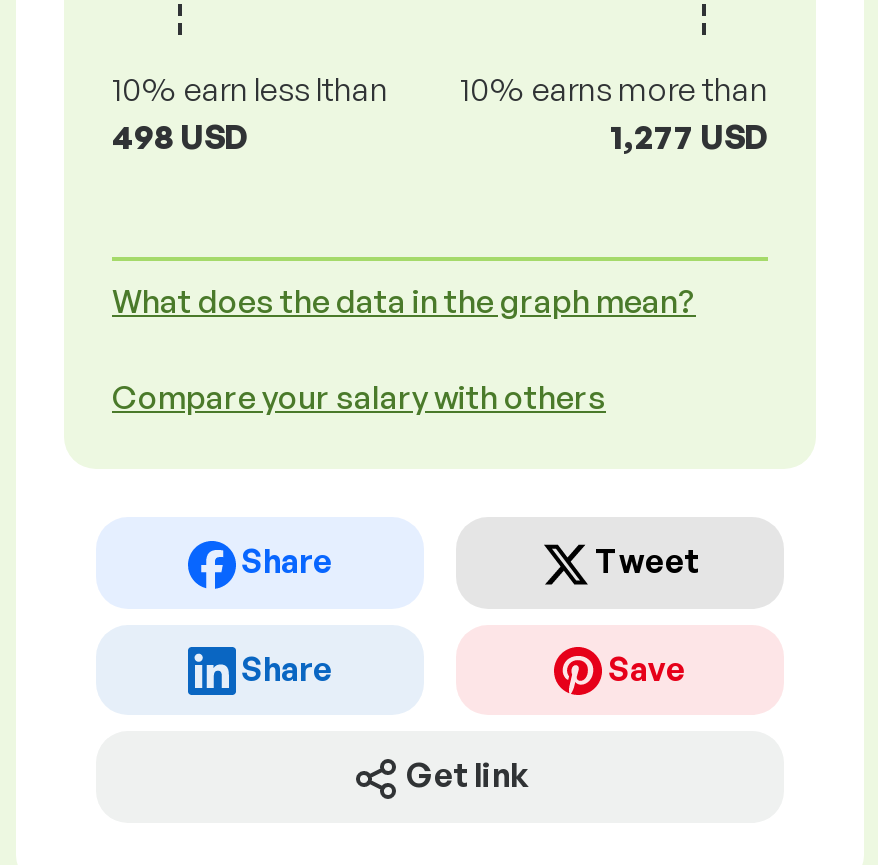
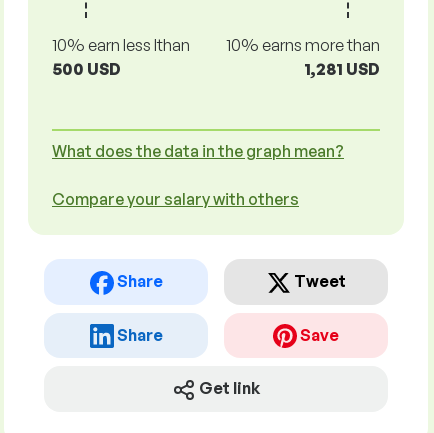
[112,117,248,157] 498 USD -> [52,59,121,79] 500 USD
[610,117,768,157] 1,277 USD -> [304,59,380,79] 1,281 USD

